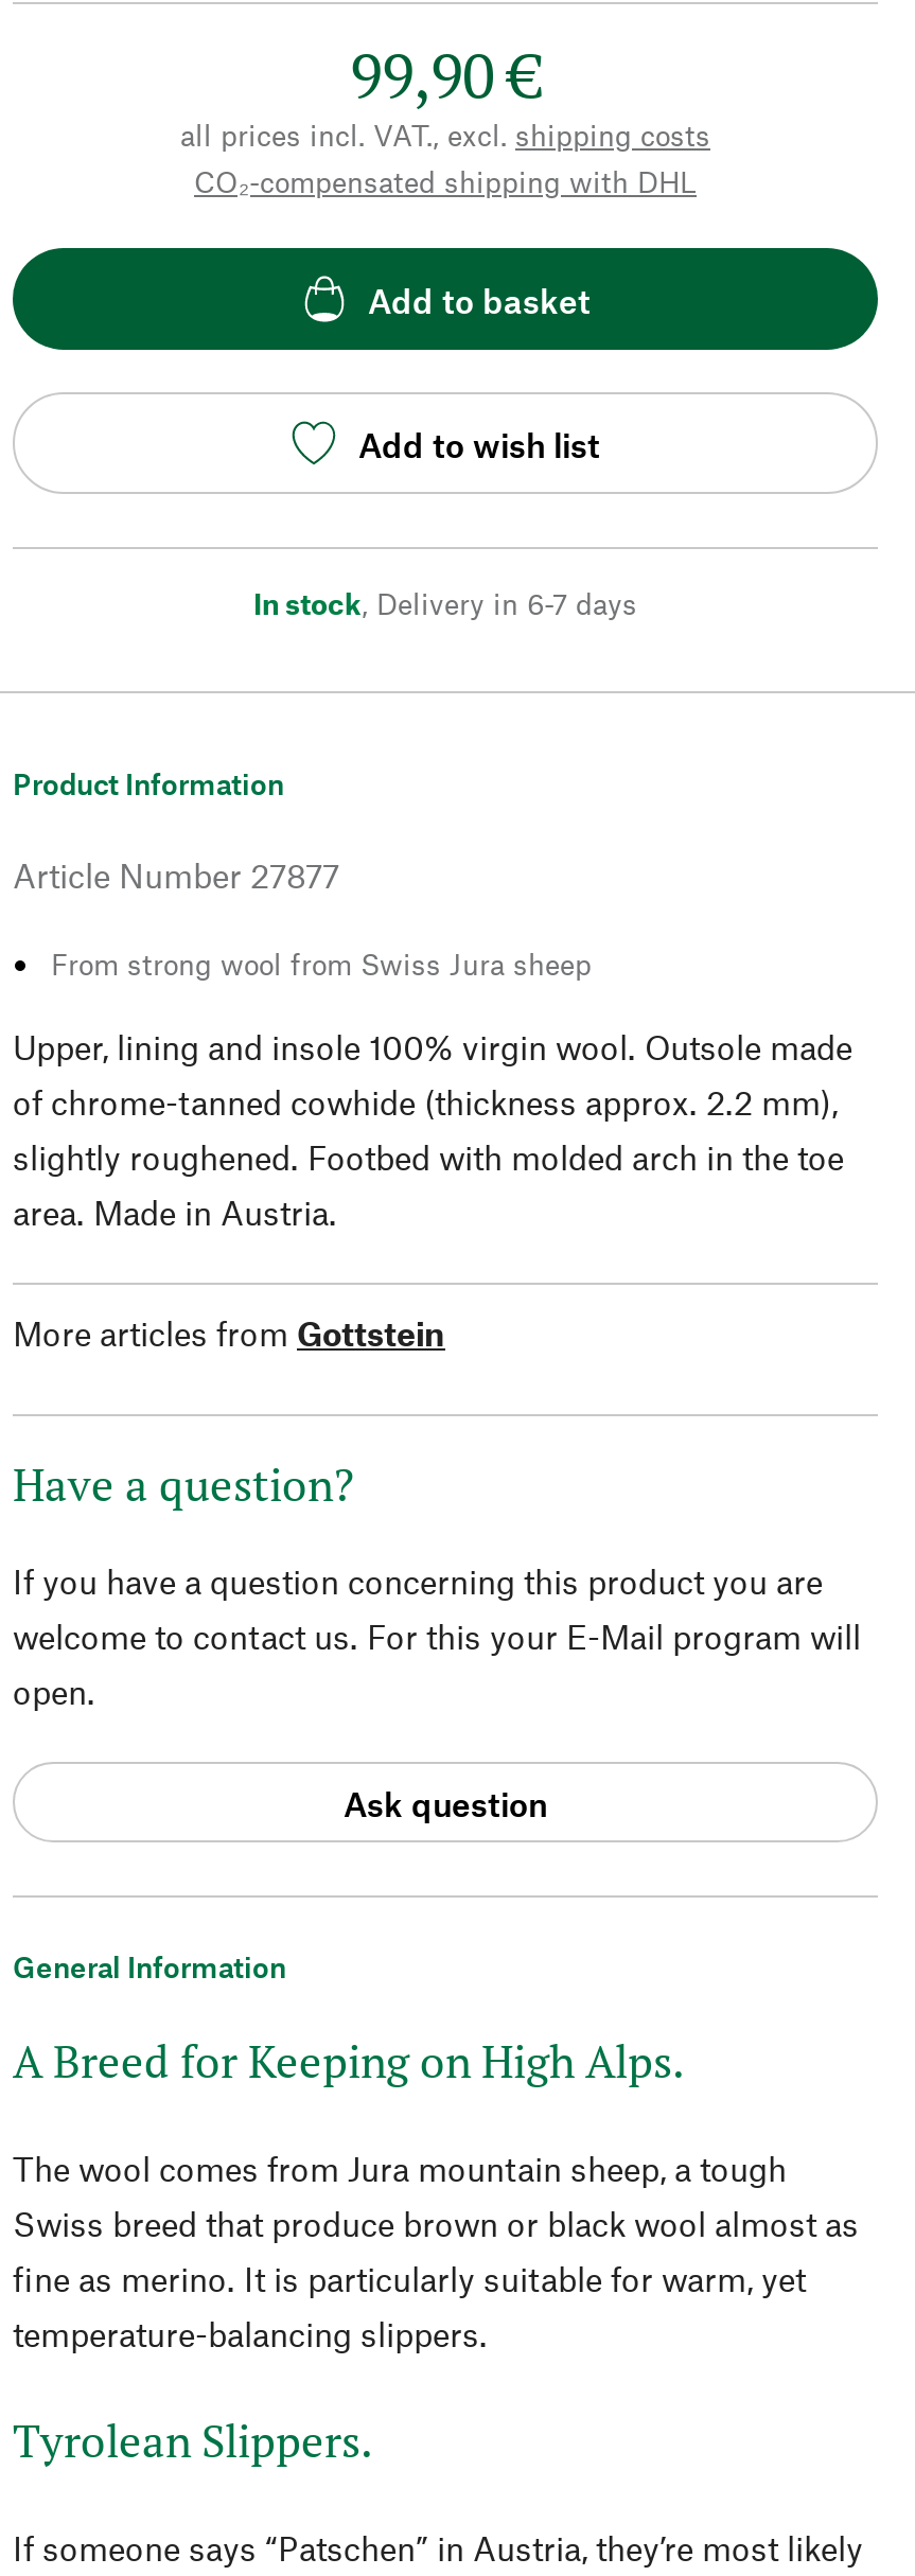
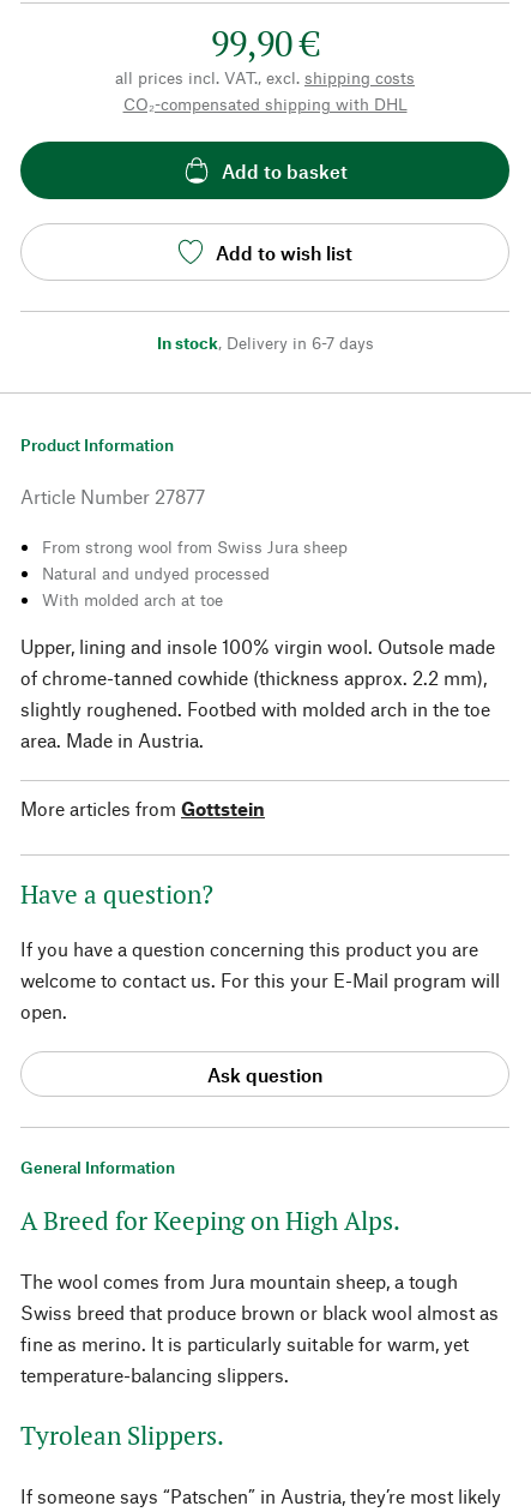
none -> [42,563,270,610] Natural and undyed processed | With molded arch at toe

